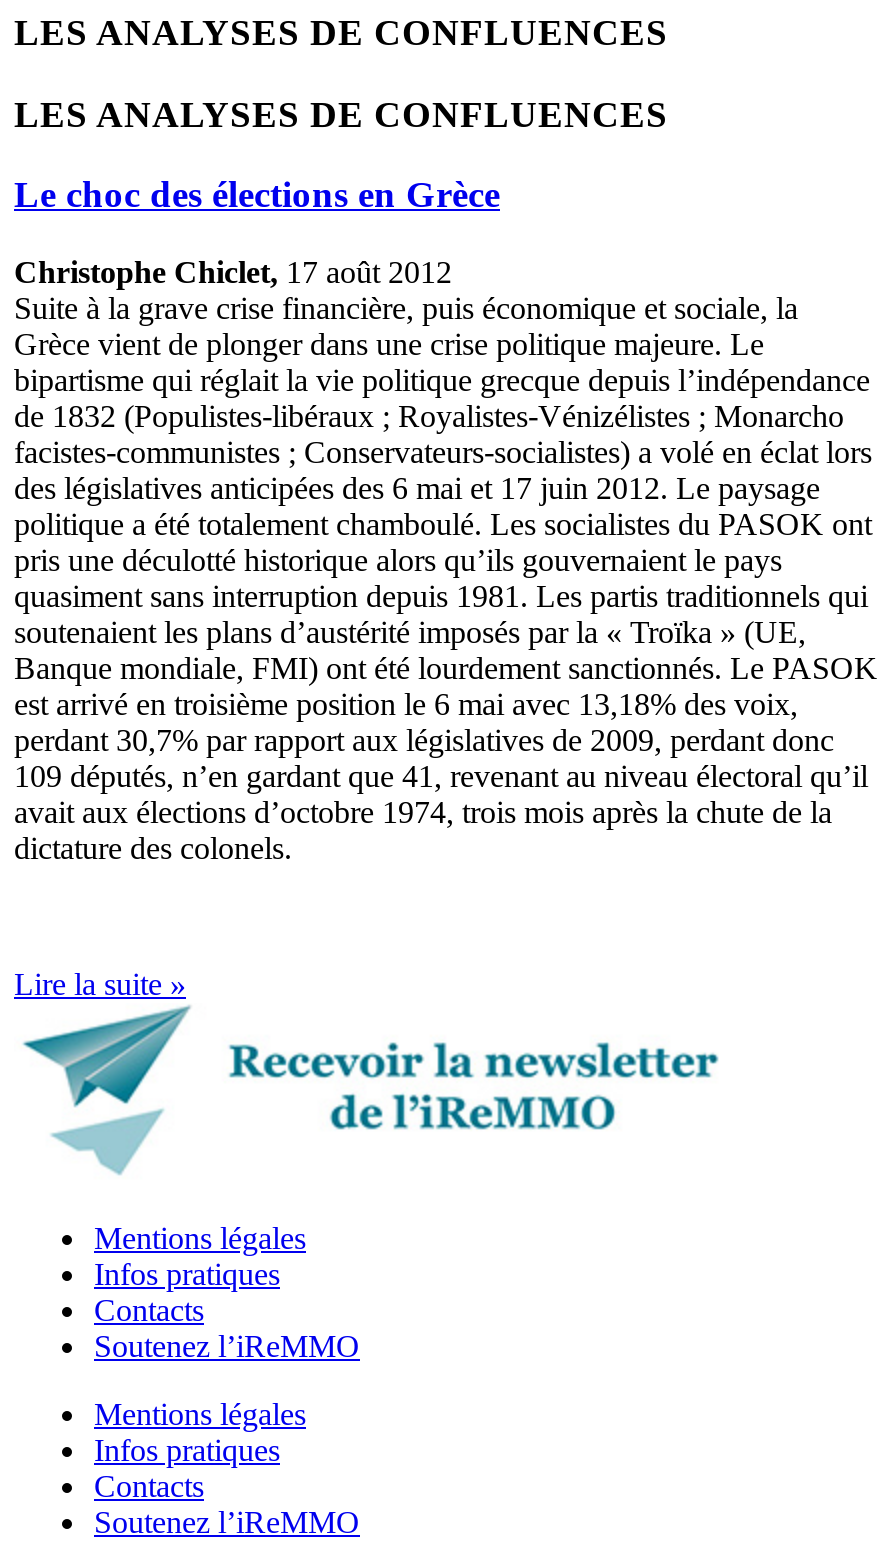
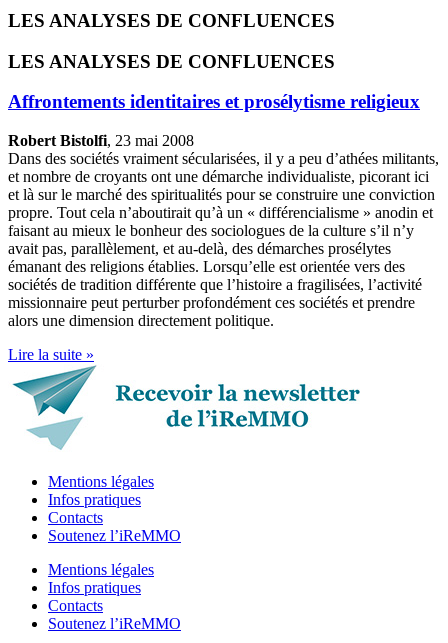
[14,174,500,216] Le choc des élections en Grèce -> [8,91,420,112] Affrontements identitaires et prosélytisme religieux
[14,255,878,865] Christophe Chiclet, 17 août 2012 | Suite à la grave crise financière, puis économique et sociale, la | Grèce vient de plonger dans une crise politique majeure. Le | bipartisme qui réglait la vie politique grecque depuis l’indépendance | de 1832 (Populistes-libéraux ; Royalistes-Vénizélistes ; Monarcho | facistes-communistes ; Conservateurs-socialistes) a volé en éclat lors | des législatives anticipées des 6 mai et 17 juin 2012. Le paysage | politique a été totalement chamboulé. Les socialistes du PASOK ont | pris une déculotté historique alors qu’ils gouvernaient le pays | quasiment sans interruption depuis 1981. Les partis traditionnels qui | soutenaient les plans d’austérité imposés par la « Troïka » (UE, | Banque mondiale, FMI) ont été lourdement sanctionnés. Le PASOK | est arrivé en troisième position le 6 mai avec 13,18% des voix, | perdant 30,7% par rapport aux législatives de 2009, perdant donc | 109 députés, n’en gardant que 41, revenant au niveau électoral qu’il | avait aux élections d’octobre 1974, trois mois après la chute de la | dictature des colonels. -> [8,132,439,329] Robert Bistolfi, 23 mai 2008 | Dans des sociétés vraiment sécularisées, il y a peu d’athées militants, | et nombre de croyants ont une démarche individualiste, picorant ici | et là sur le marché des spiritualités pour se construire une conviction | propre. Tout cela n’aboutirait qu’à un « différencialisme » anodin et | faisant au mieux le bonheur des sociologues de la culture s’il n’y | avait pas, parallèlement, et au-delà, des démarches prosélytes | émanant des religions établies. Lorsqu’elle est orientée vers des | sociétés de tradition différente que l’histoire a fragilisées, l’activité | missionnaire peut perturber profondément ces sociétés et prendre | alors une dimension directement politique.

